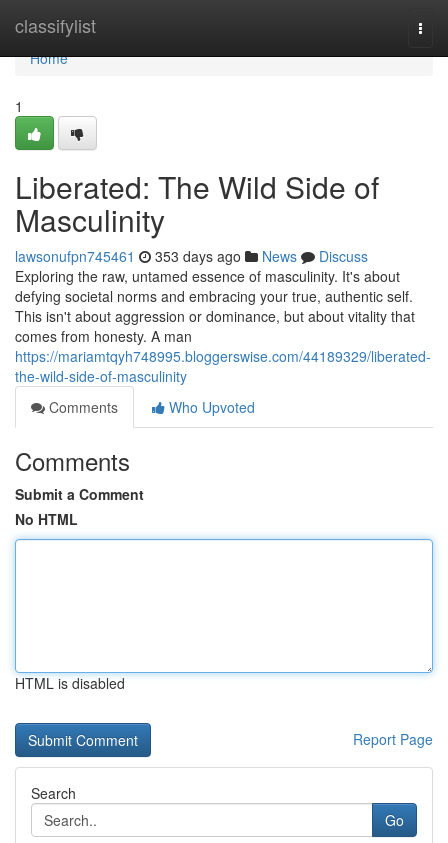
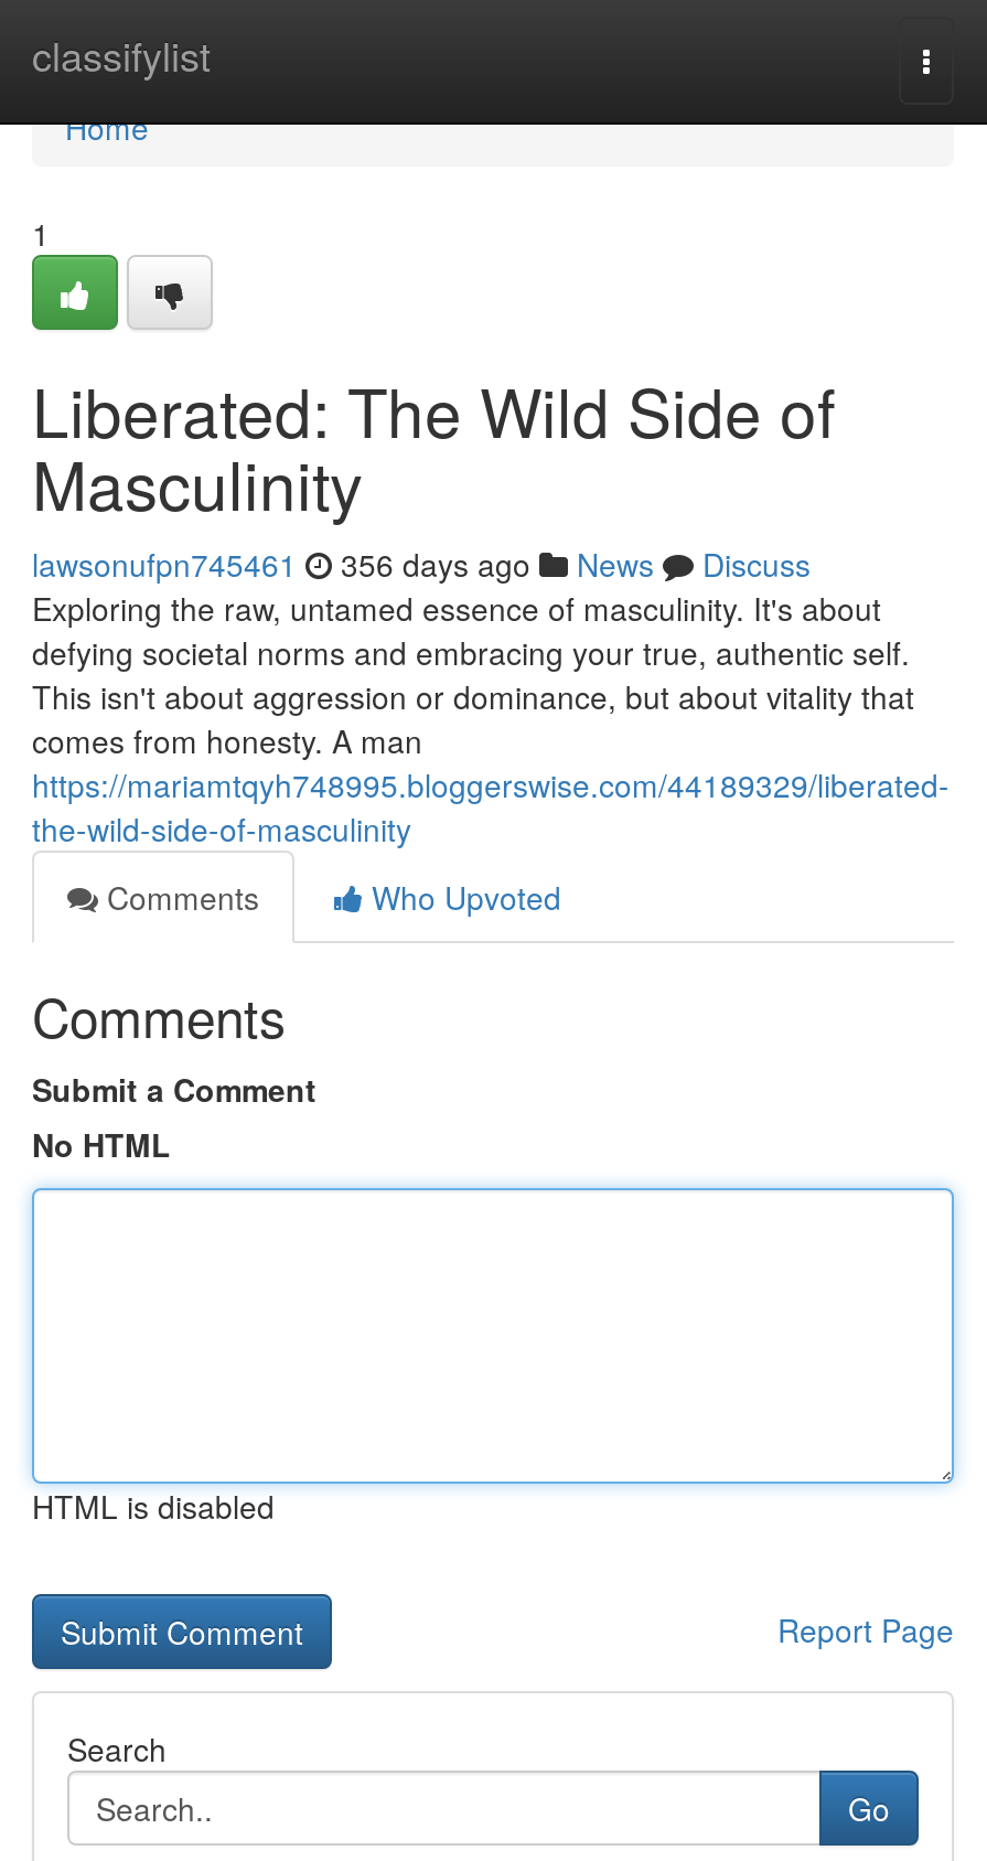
[15,246,368,266] lawsonufpn745461 353 days ago News Discuss -> [32,542,811,586] lawsonufpn745461 356 days ago News Discuss

